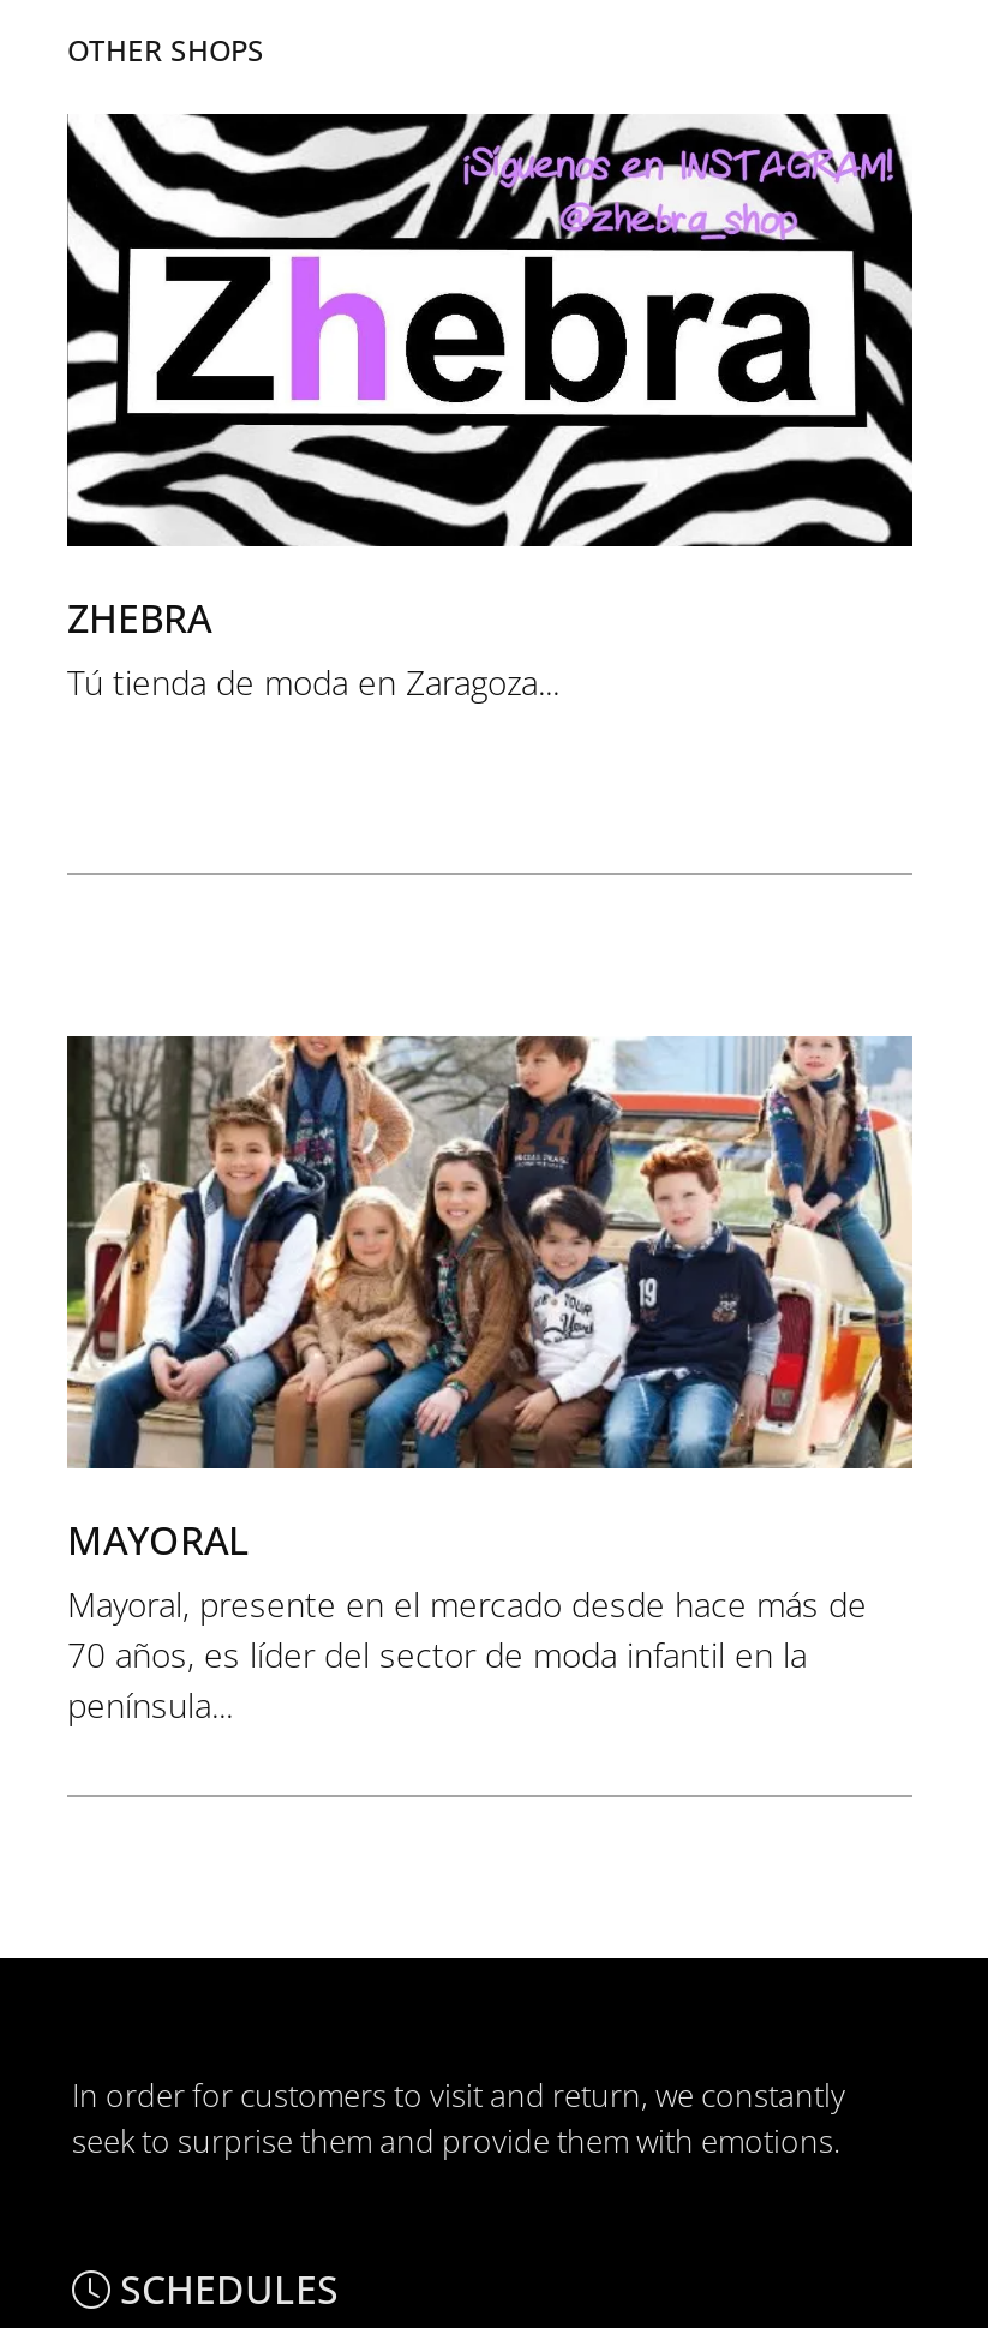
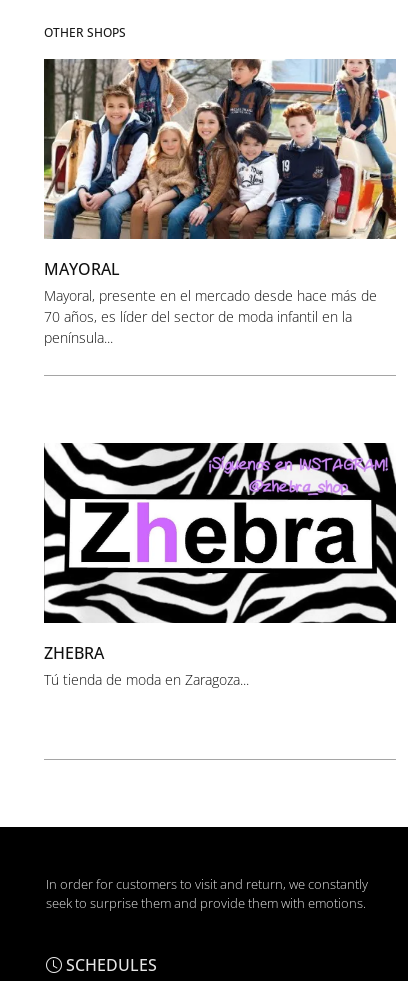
moved [65,112,915,704] -> [43,443,397,689]: [image] | ZHEBRA | Tú tienda de moda en Zaragoza...
moved [62,1031,917,1727] -> [42,57,398,347]: [image] | MAYORAL | Mayoral, presente en el mercado desde hace más de | 70 años, es líder del sector de moda infantil en la | península...

